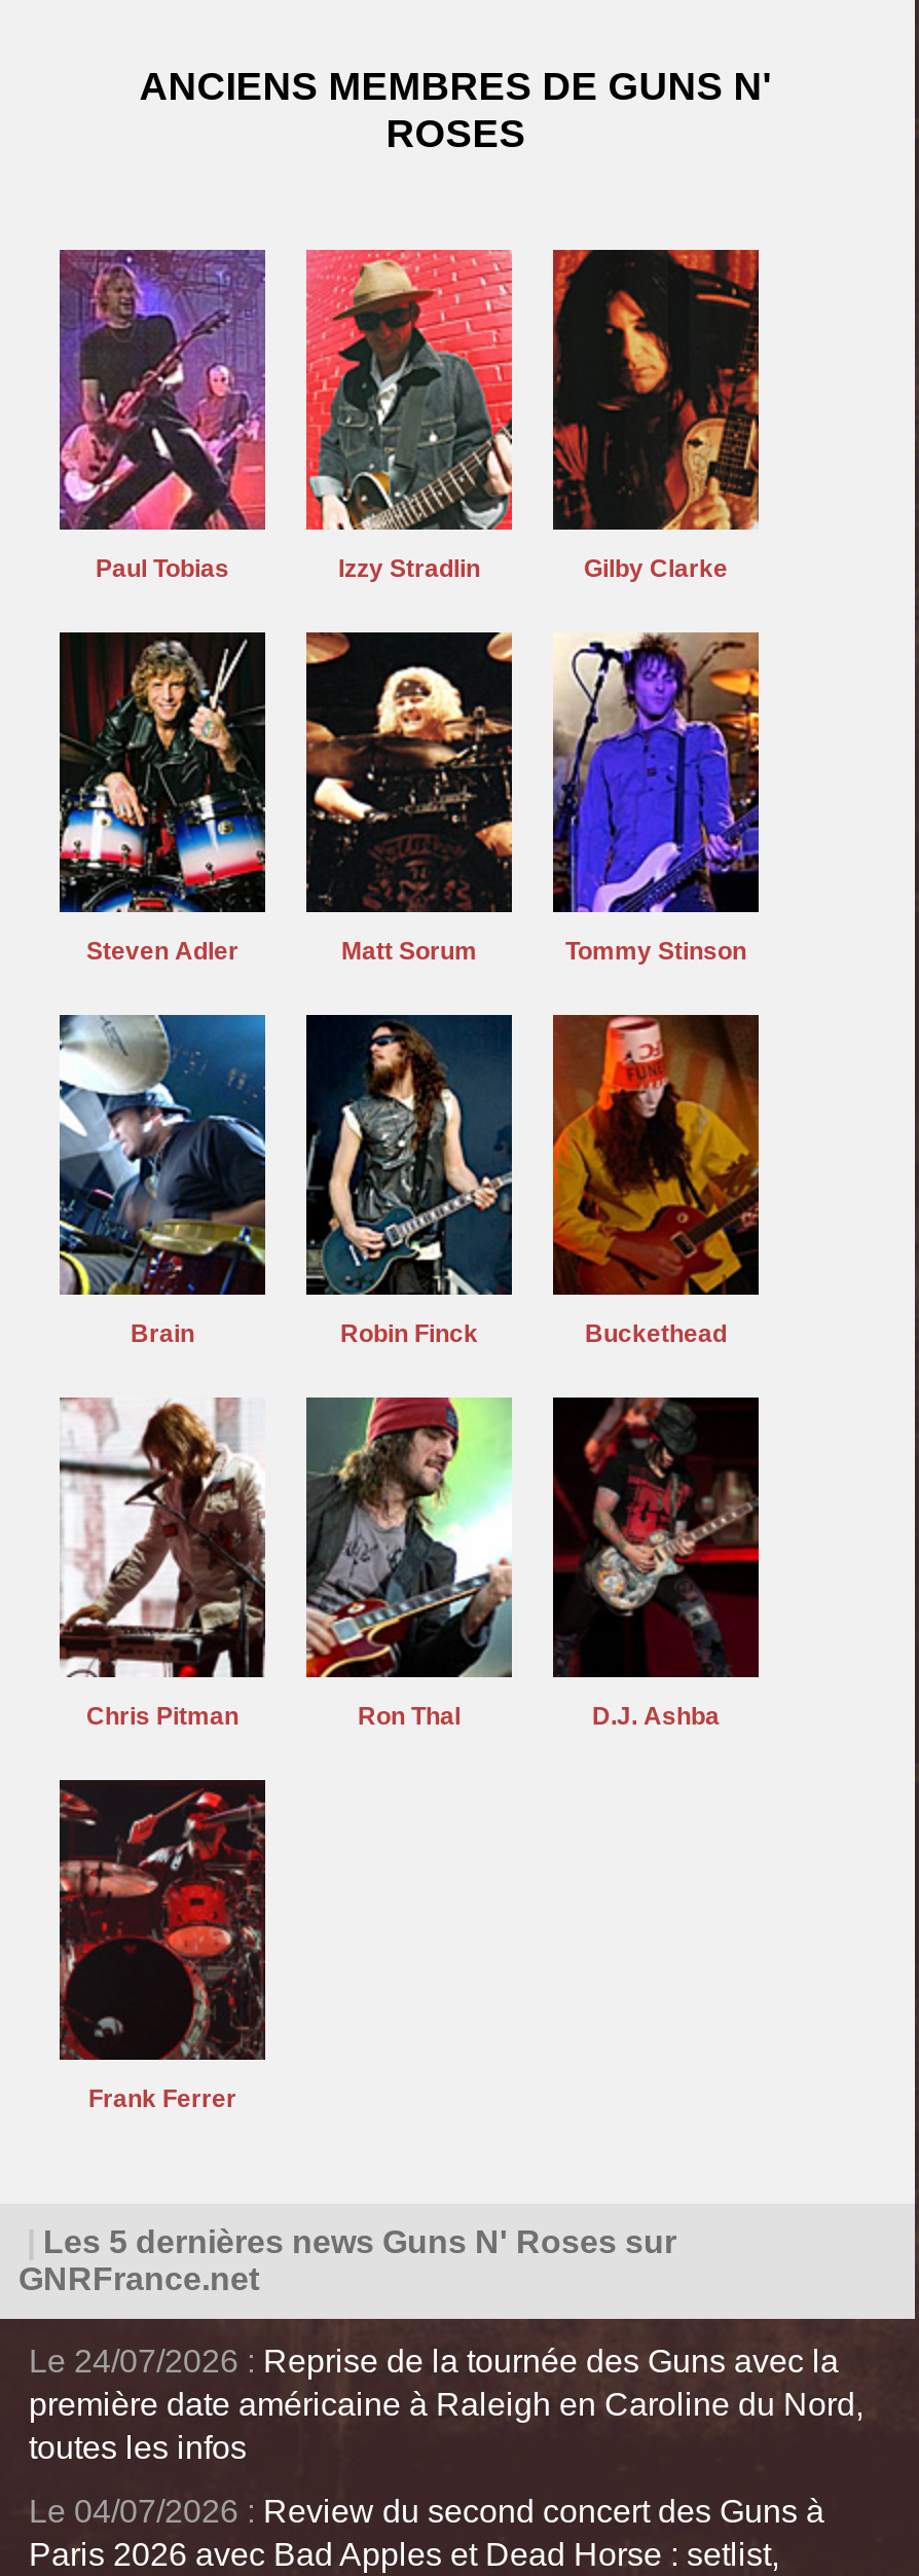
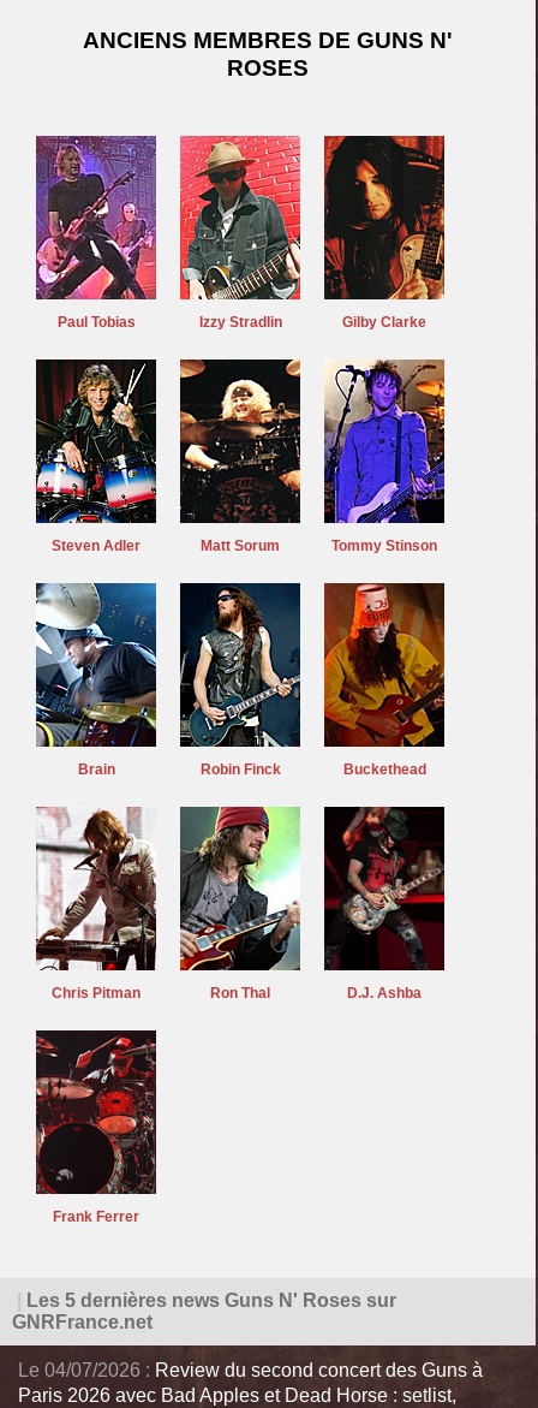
[29,2344,863,2465] Le 24/07/2026 : Reprise de la tournée des Guns avec la | première date américaine à Raleigh en Caroline du Nord, | toutes les infos -> none

